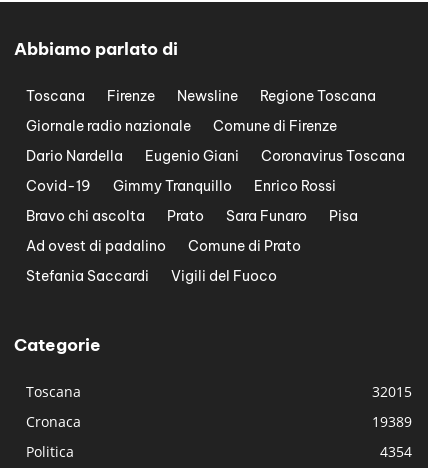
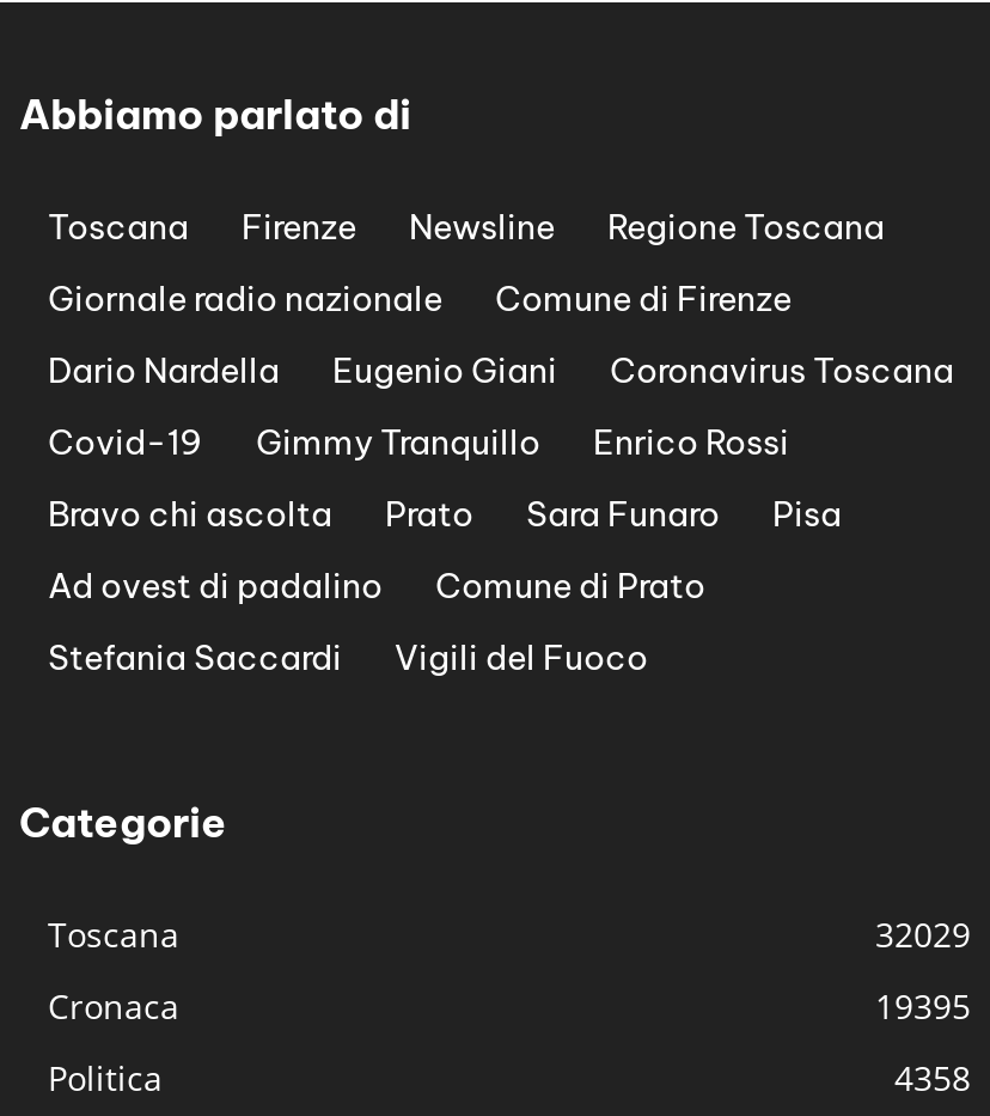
[372,382,412,401] 32015 -> [875,911,971,956] 32029
[372,412,412,431] 19389 -> [875,982,971,1028] 19395
[380,442,412,461] 4354 -> [894,1054,971,1099] 4358

